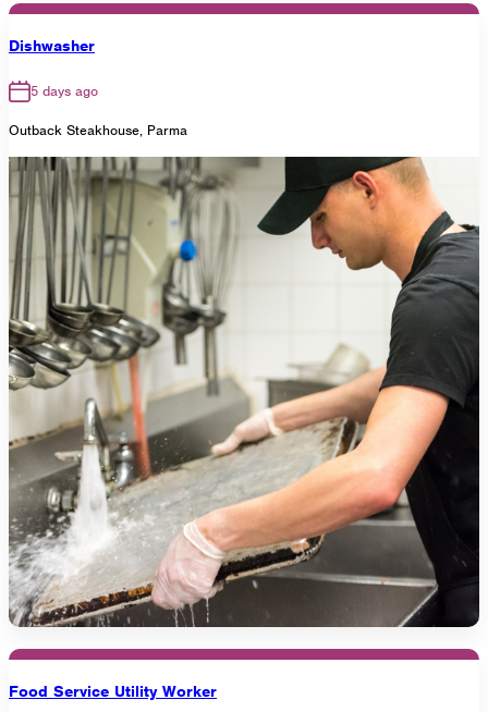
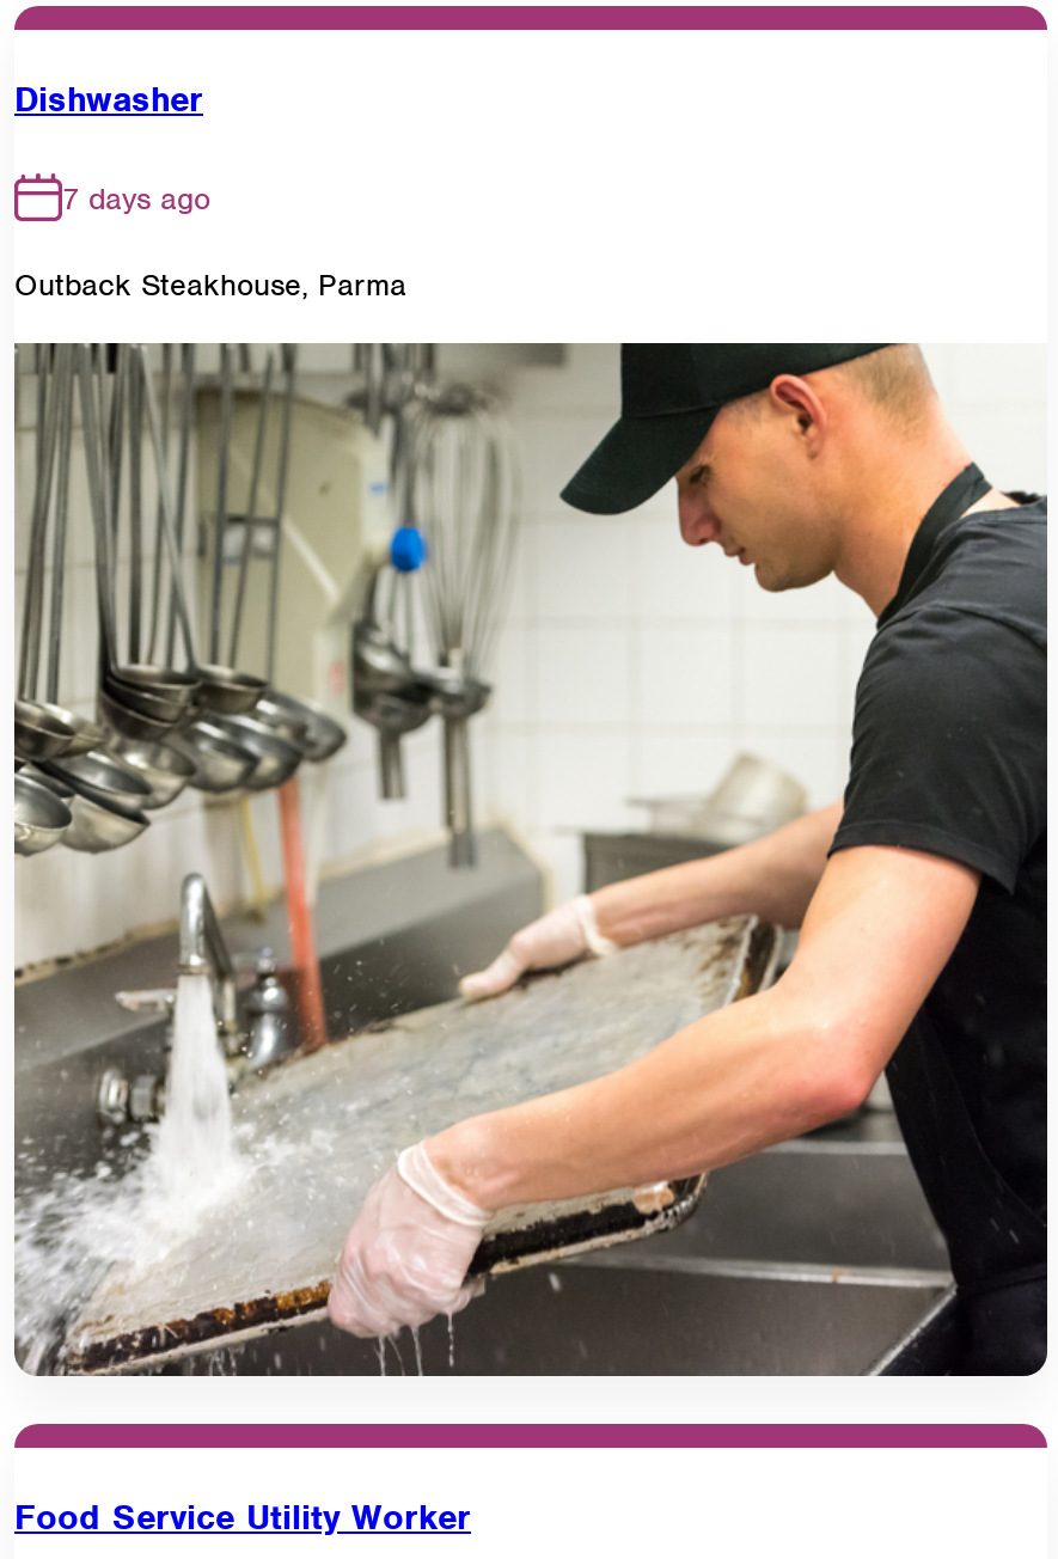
[30,82,98,101] 5 days ago -> [62,178,210,219] 7 days ago

